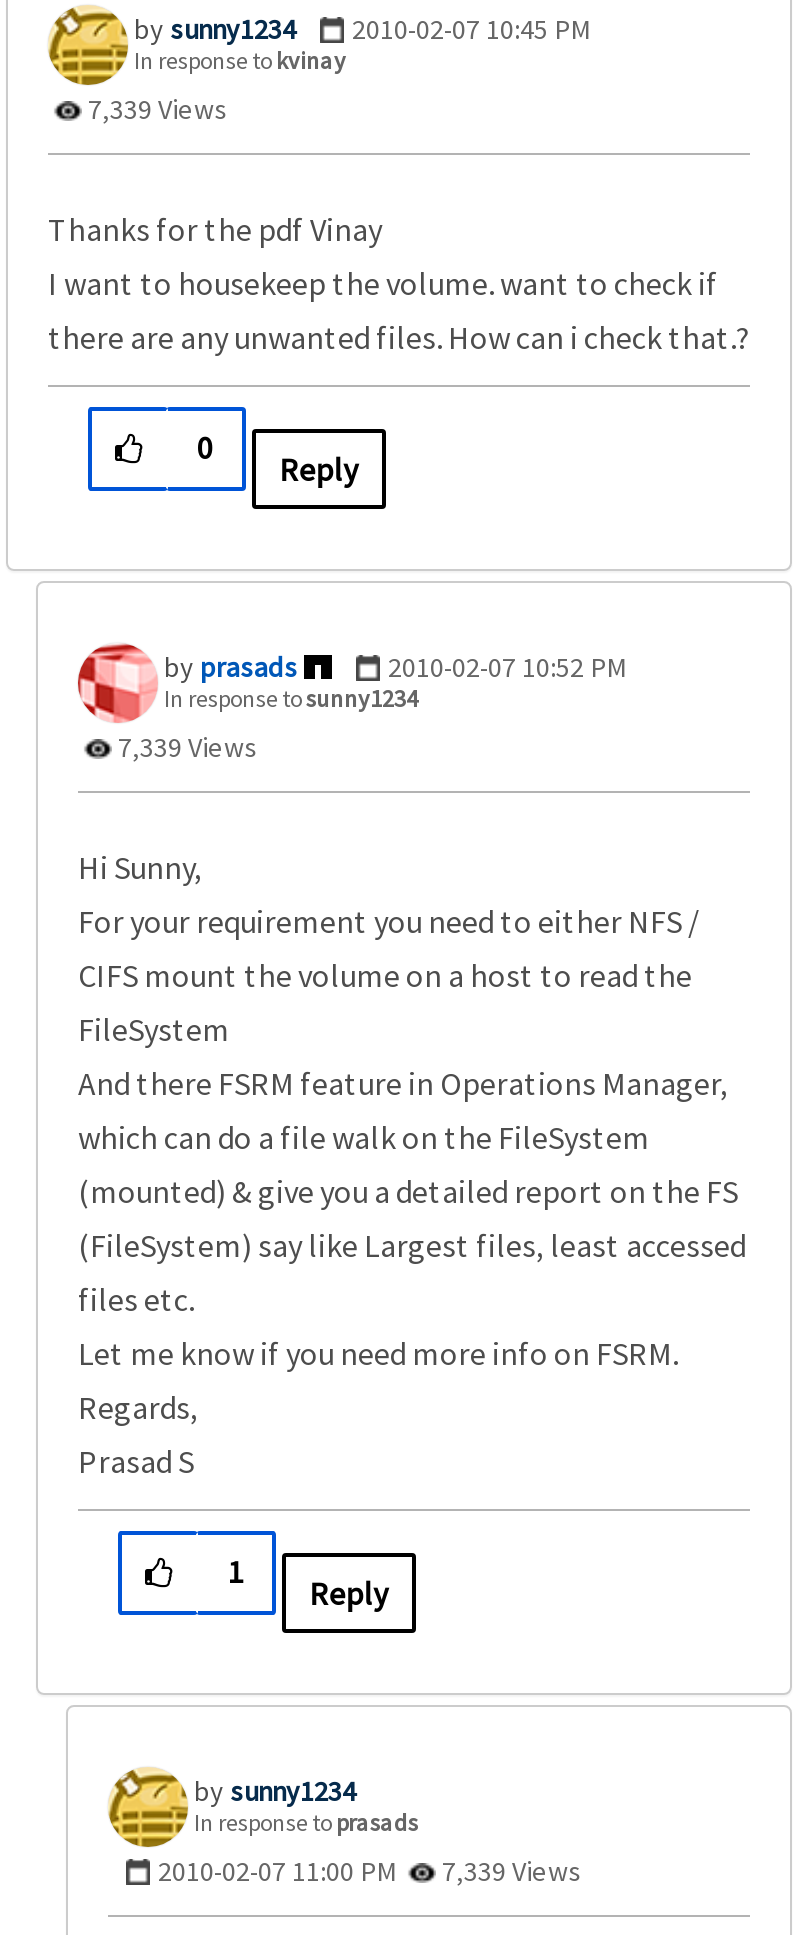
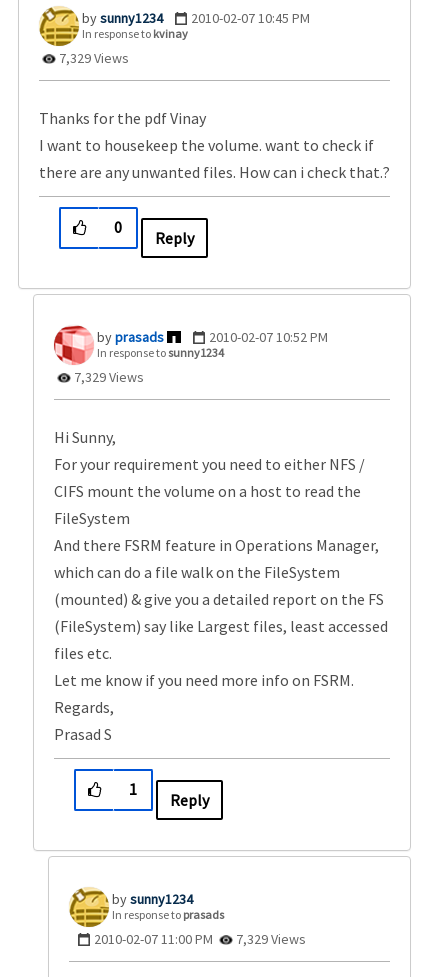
[82,91,228,127] 7,339 Views -> [56,49,129,67] 7,329 Views
[112,729,258,765] 7,339 Views -> [71,368,144,386] 7,329 Views
[158,1853,582,1889] 2010-02-07 11:00 PM 7,339 Views -> [94,930,306,948] 2010-02-07 11:00 PM 7,329 Views

